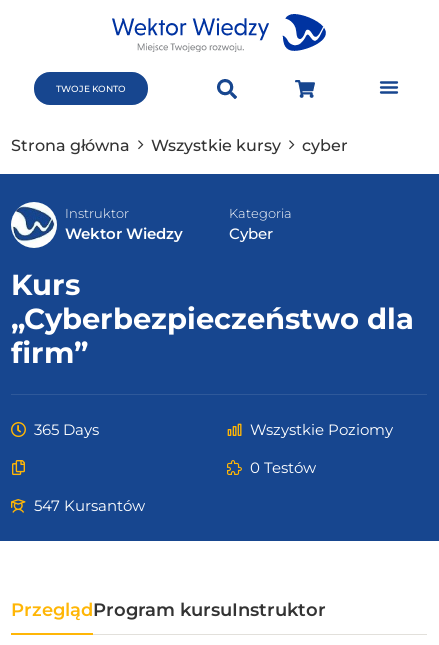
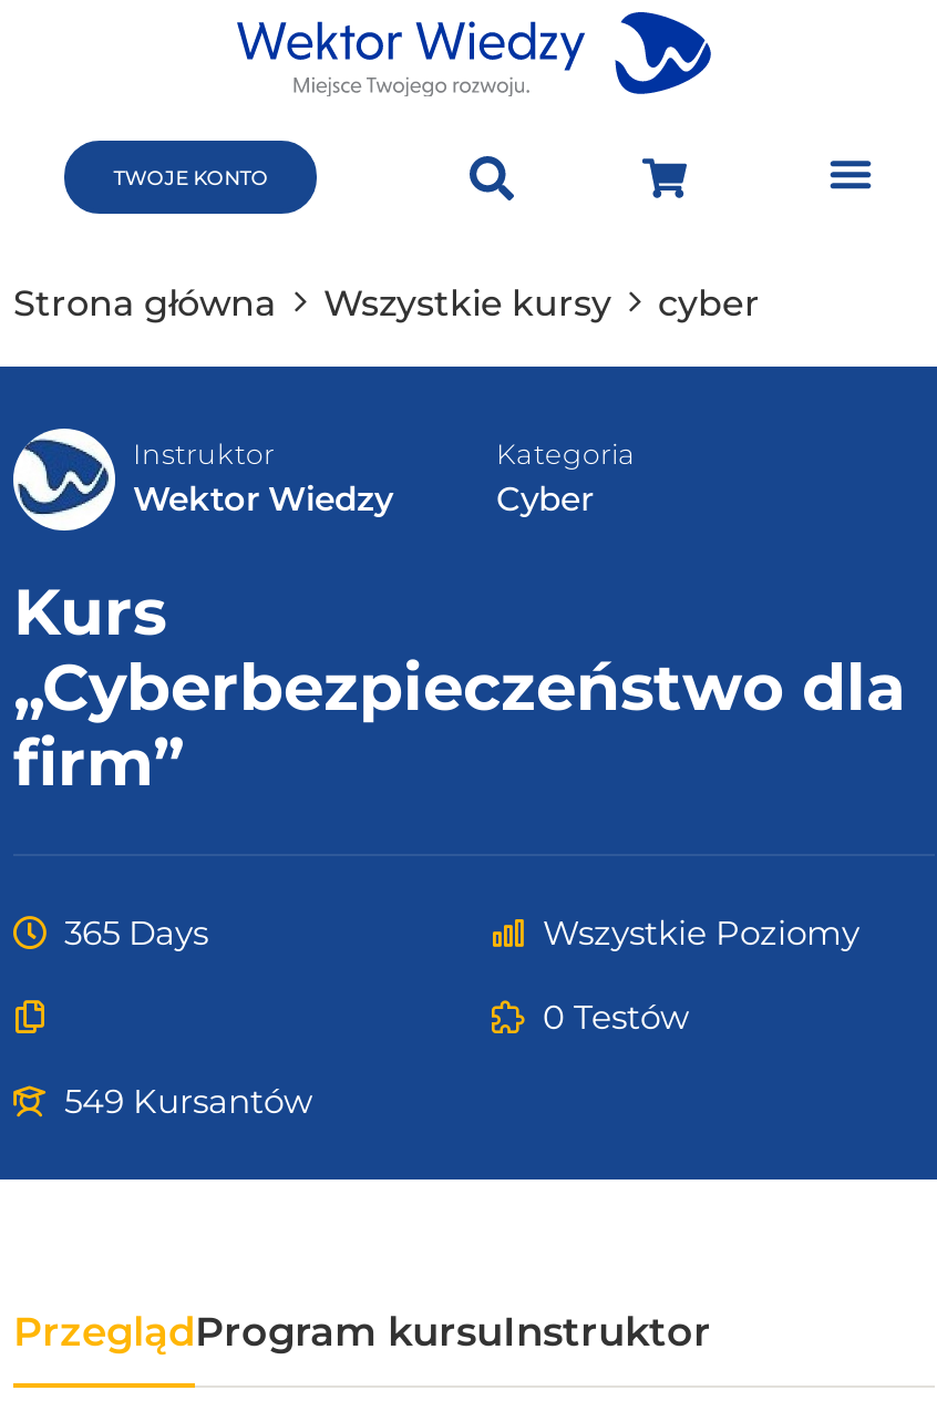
[34,496,145,514] 547 Kursantów -> [64,1081,312,1121] 549 Kursantów

